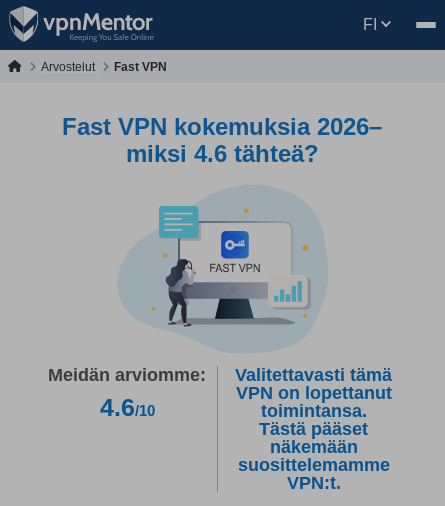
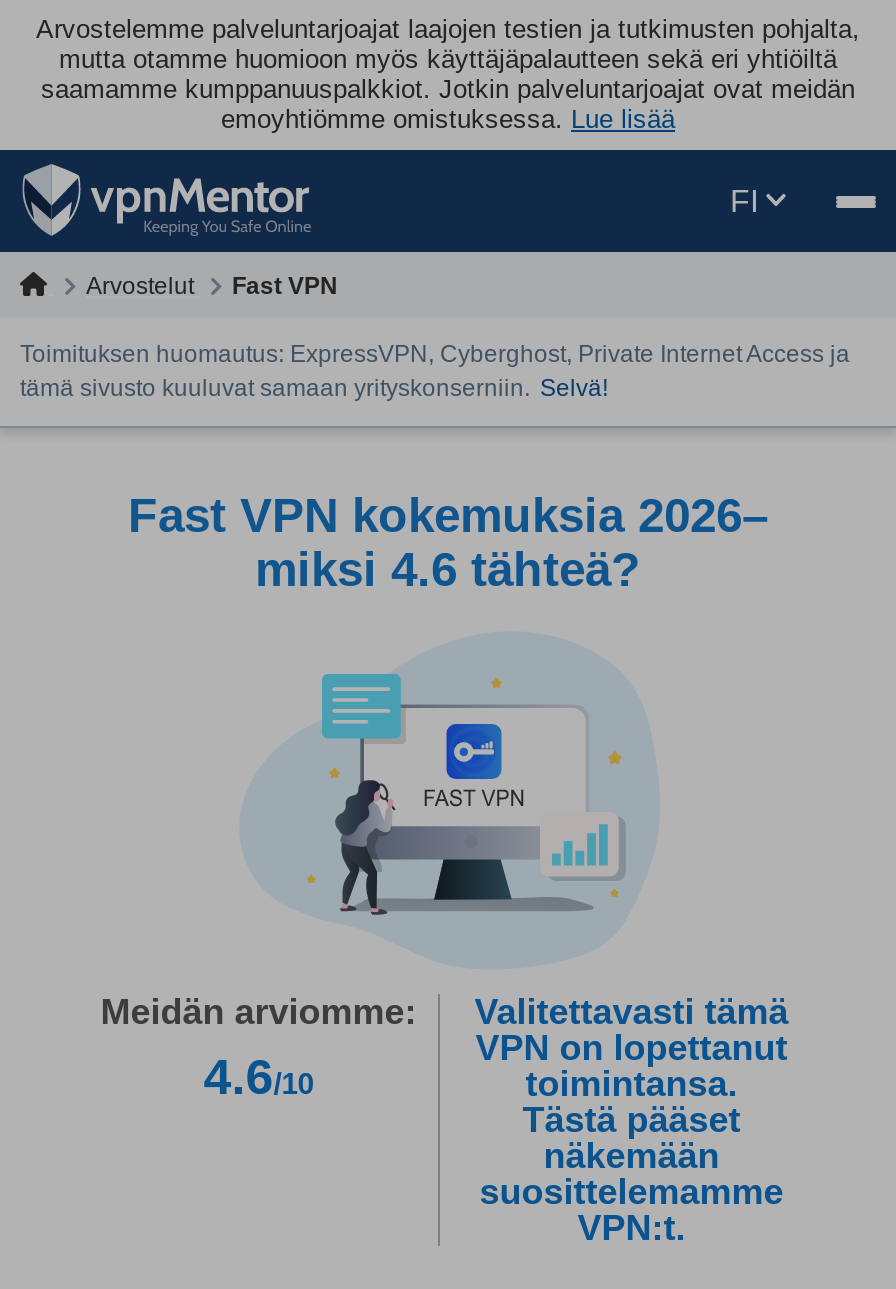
none -> [36,14,860,134] Arvostelemme palveluntarjoajat laajojen testien ja tutkimusten pohjalta, | mutta otamme huomioon myös käyttäjäpalautteen sekä eri yhtiöiltä | saamamme kumppanuuspalkkiot. Jotkin palveluntarjoajat ovat meidän | emoyhtiömme omistuksessa. Lue lisää
none -> [20,340,850,402] Toimituksen huomautus: ExpressVPN, Cyberghost, Private Internet Access ja | tämä sivusto kuuluvat samaan yrityskonserniin. Selvä!

